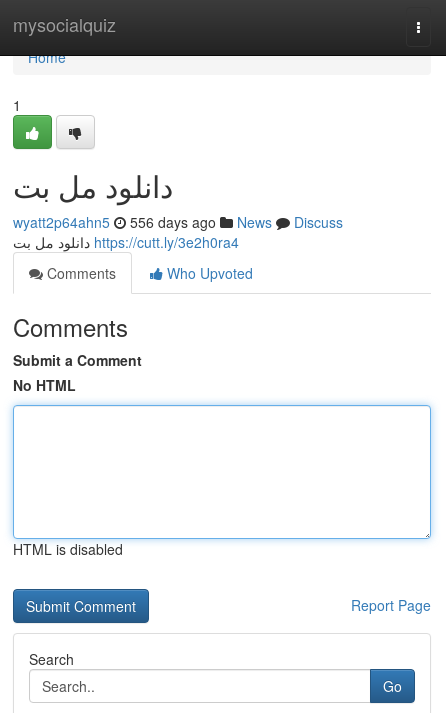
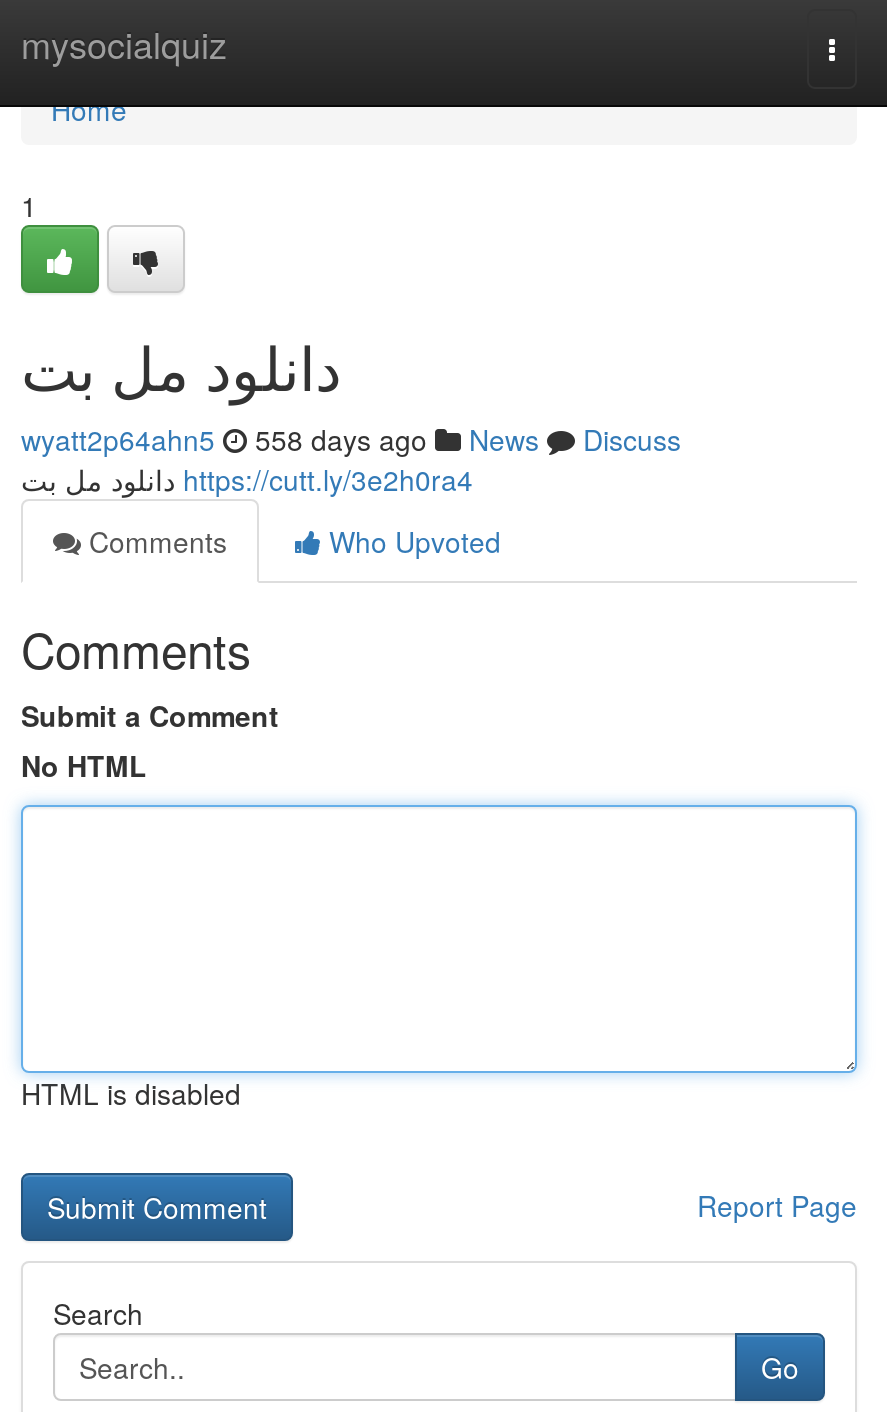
[13,212,343,232] wyatt2p64ahn5 556 days ago News Discuss -> [21,419,681,459] wyatt2p64ahn5 558 days ago News Discuss

